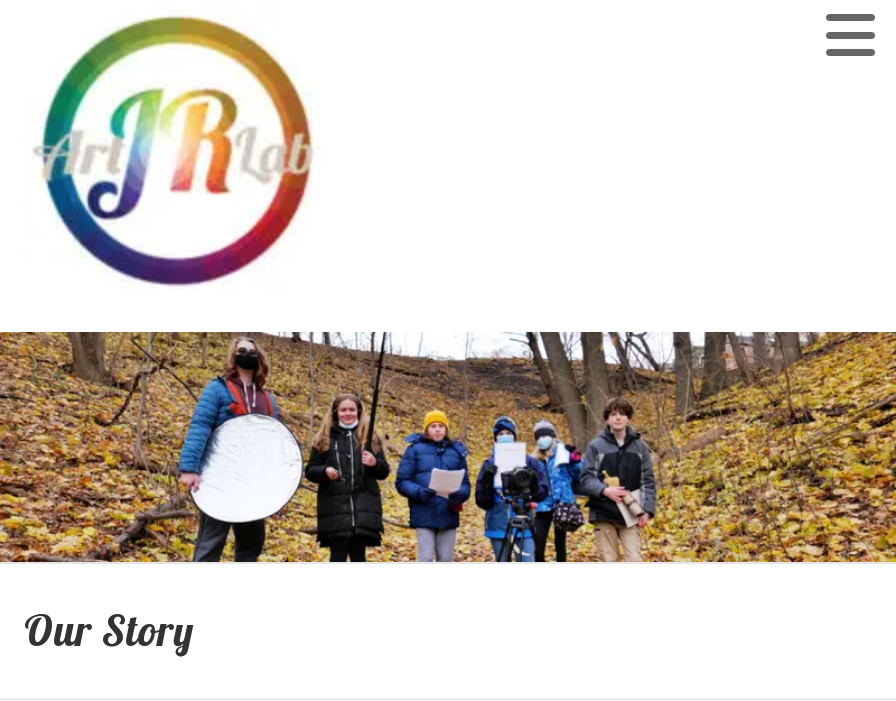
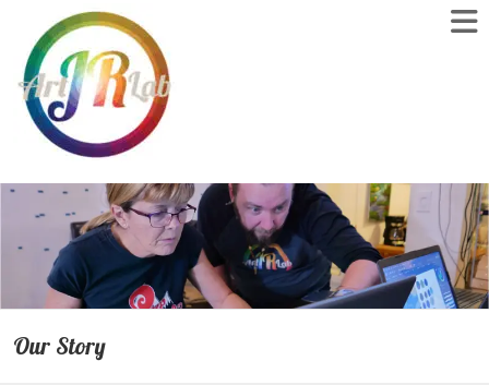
[6,330,890,564] [image] -> [3,182,486,310] [image]

